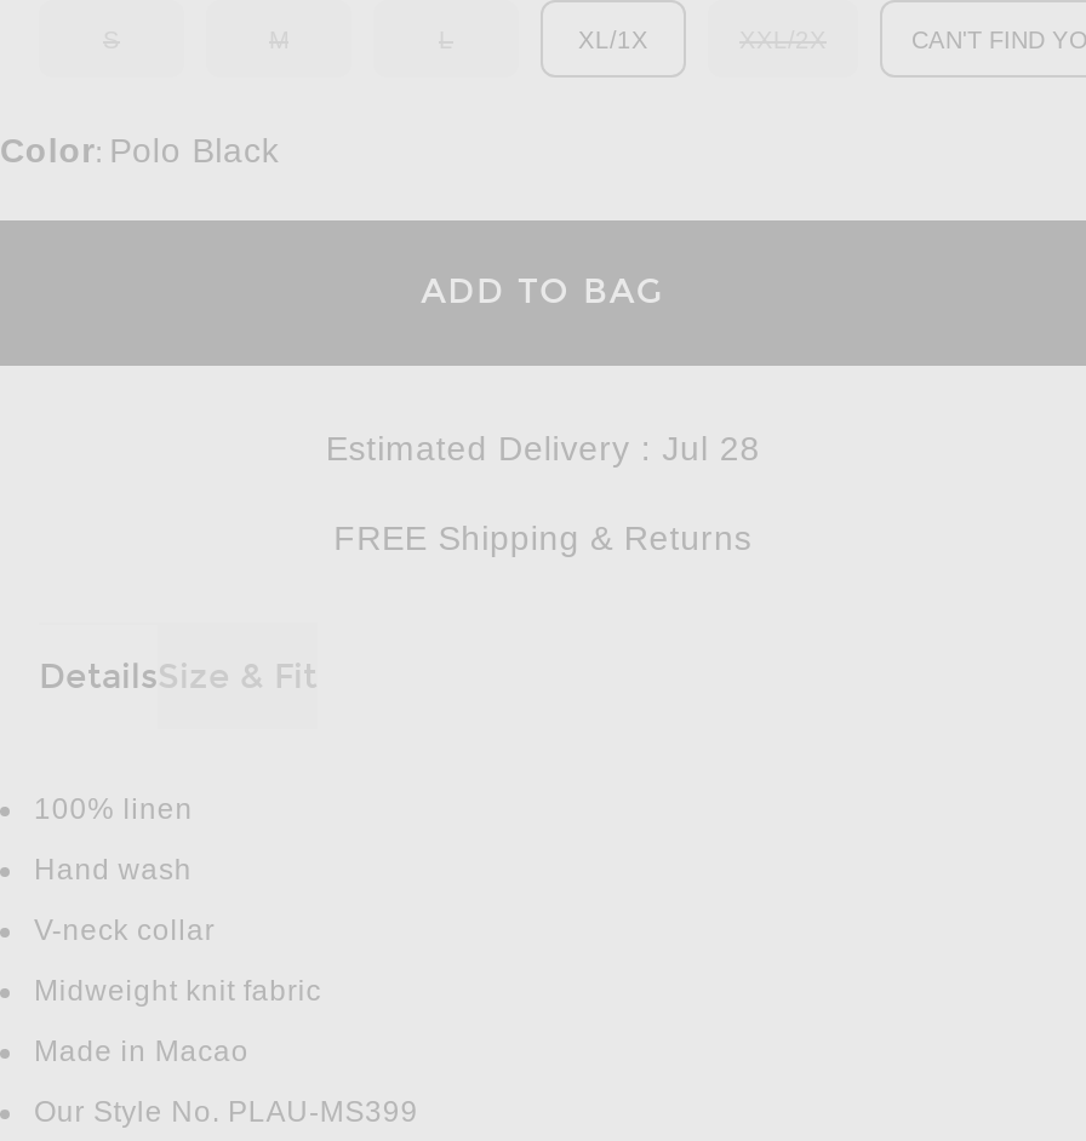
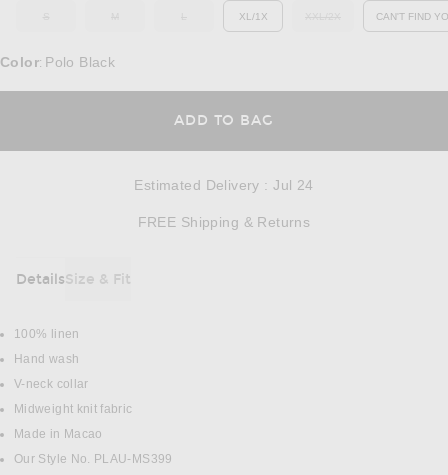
[326,430,760,468] Estimated Delivery: Jul 28 -> [134,177,314,193] Estimated Delivery: Jul 24

